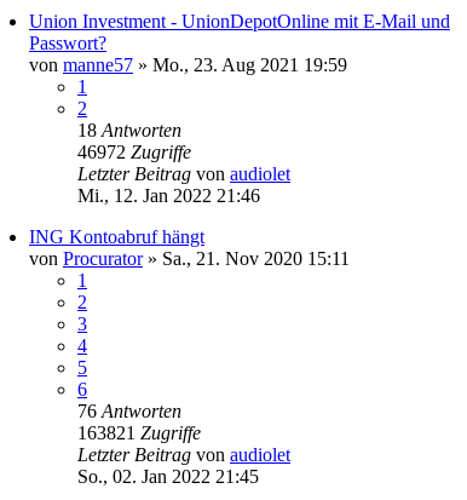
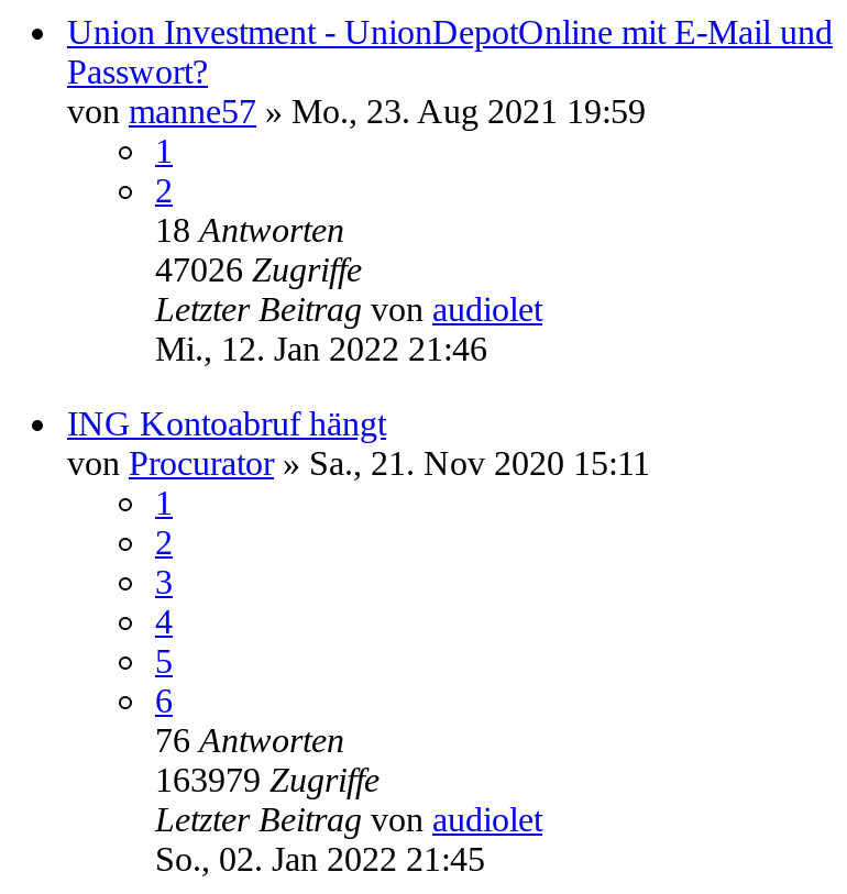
[77,142,191,162] 46972 Zugriffe -> [155,250,362,288] 47026 Zugriffe
[77,422,201,443] 163821 Zugriffe -> [155,761,380,798] 163979 Zugriffe

